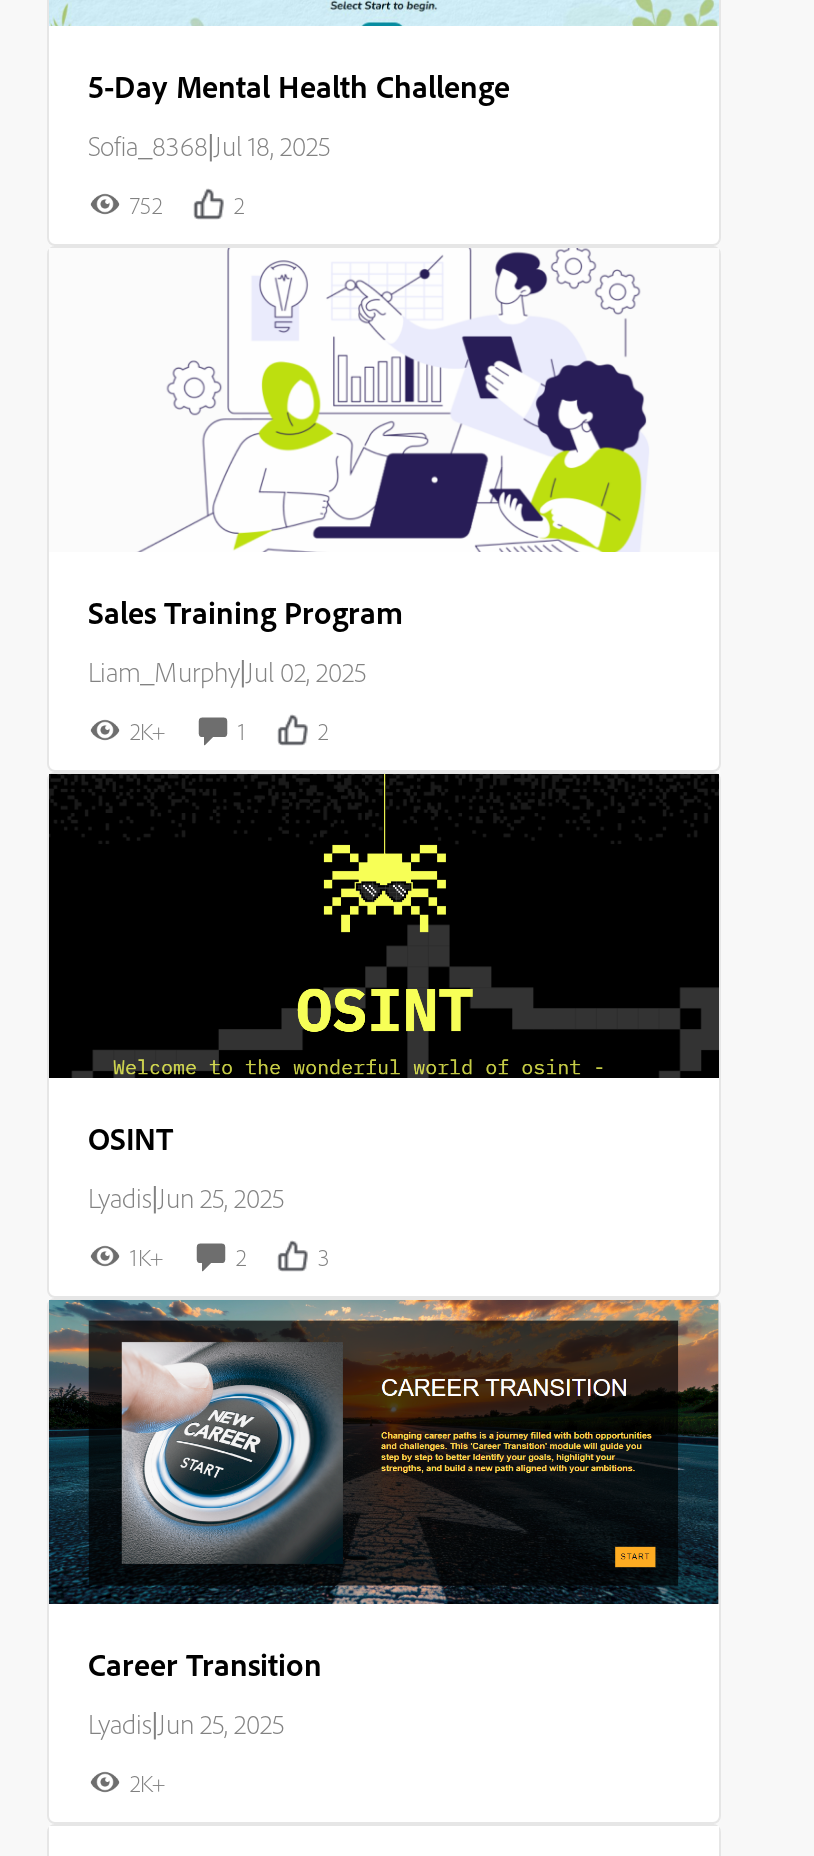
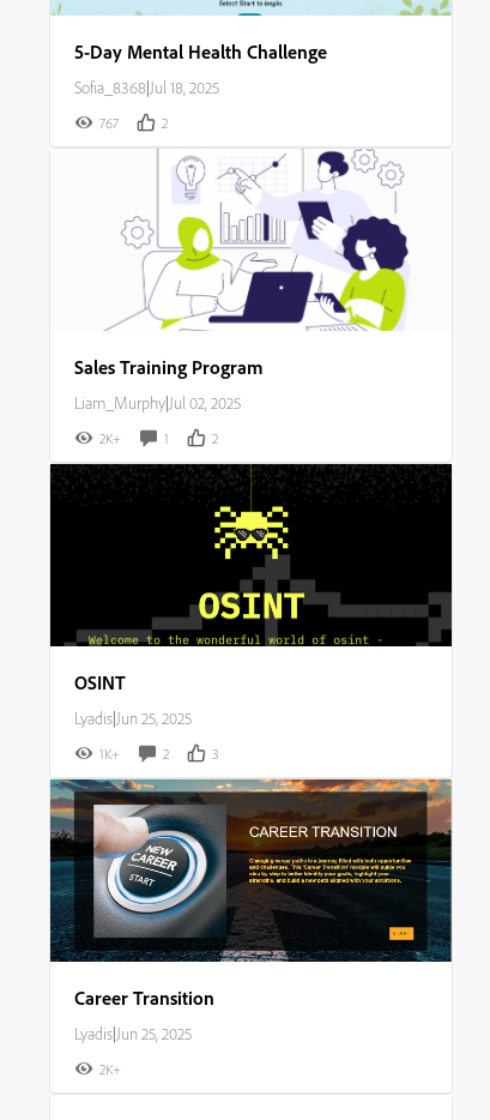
[130,190,162,220] 752 -> [99,114,118,132] 767

